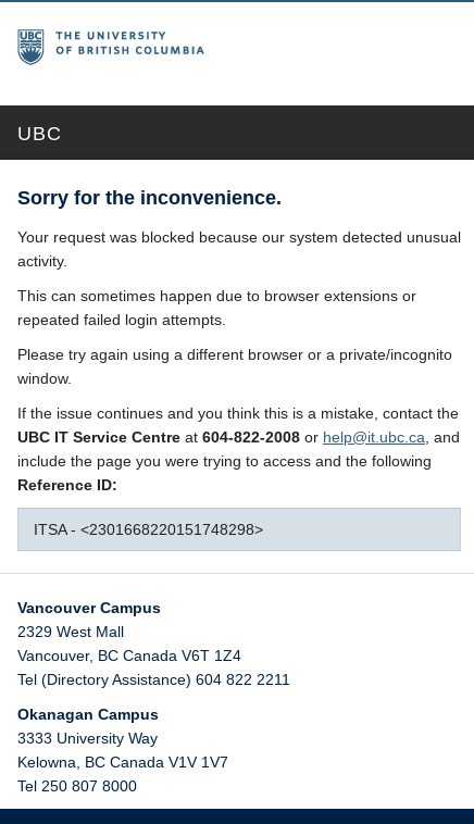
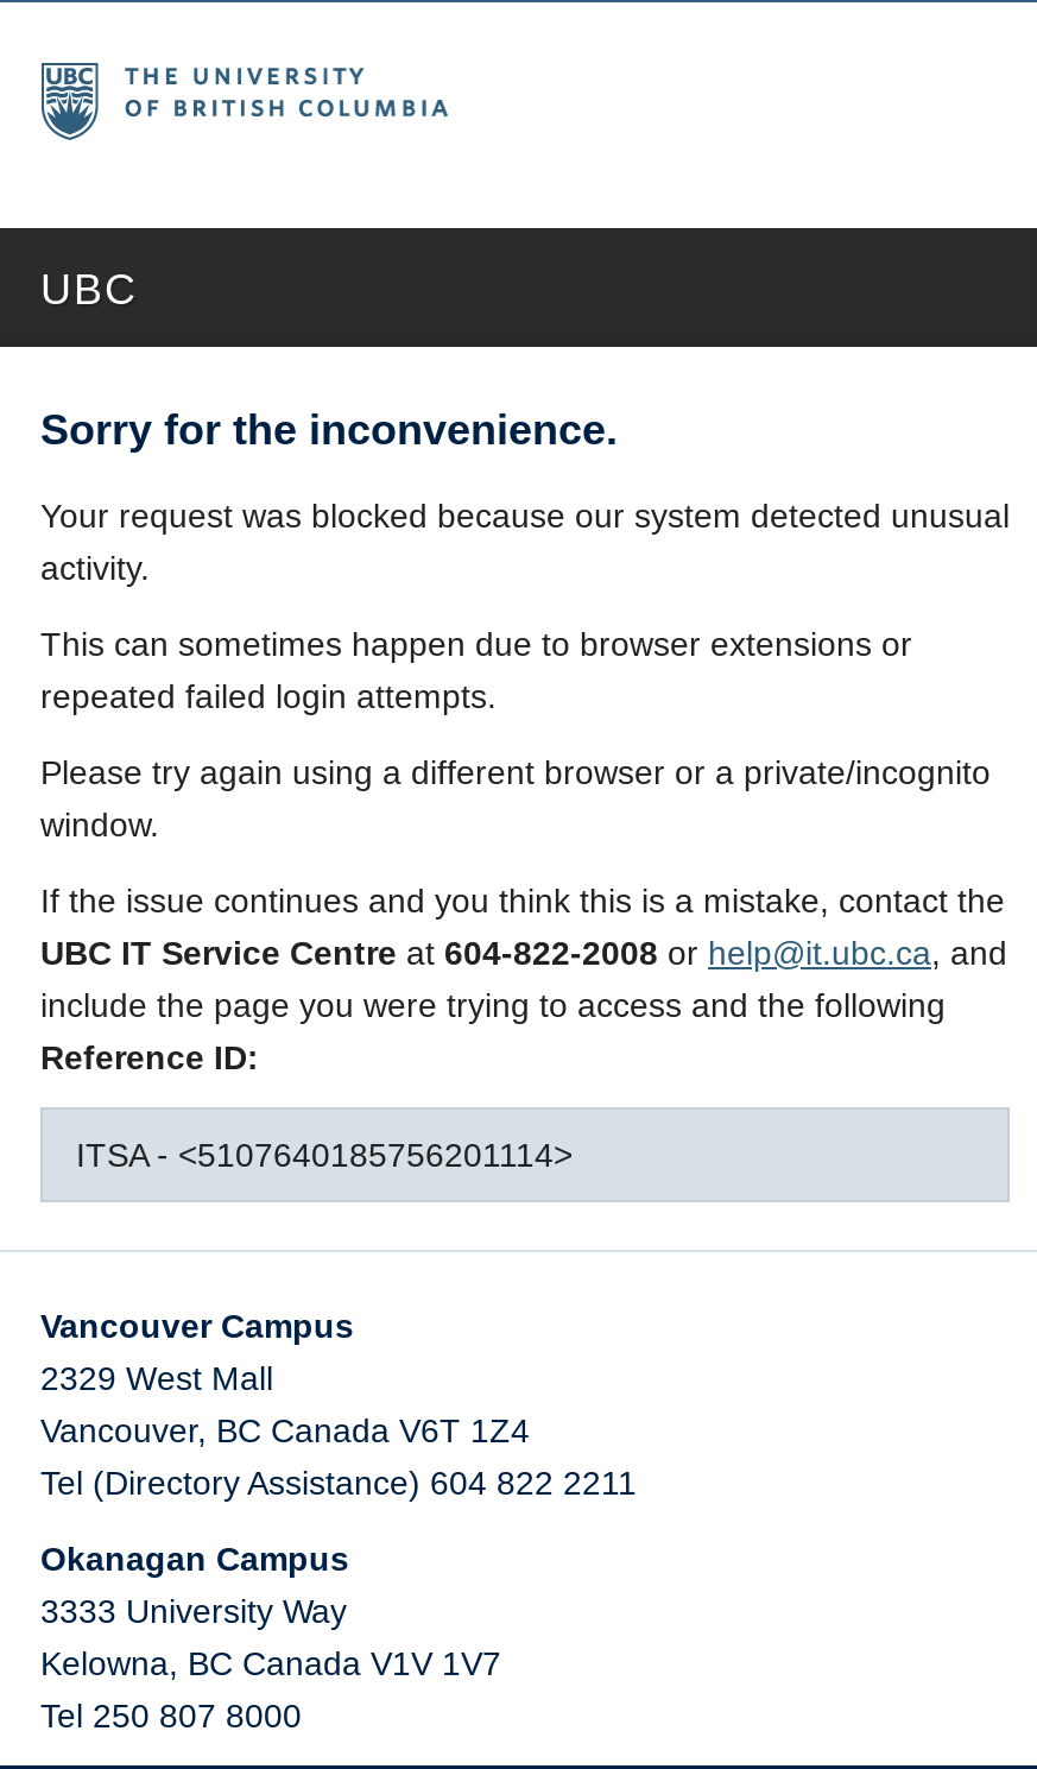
[34,521,263,538] ITSA - <2301668220151748298> -> [76,1136,573,1174] ITSA - <5107640185756201114>

